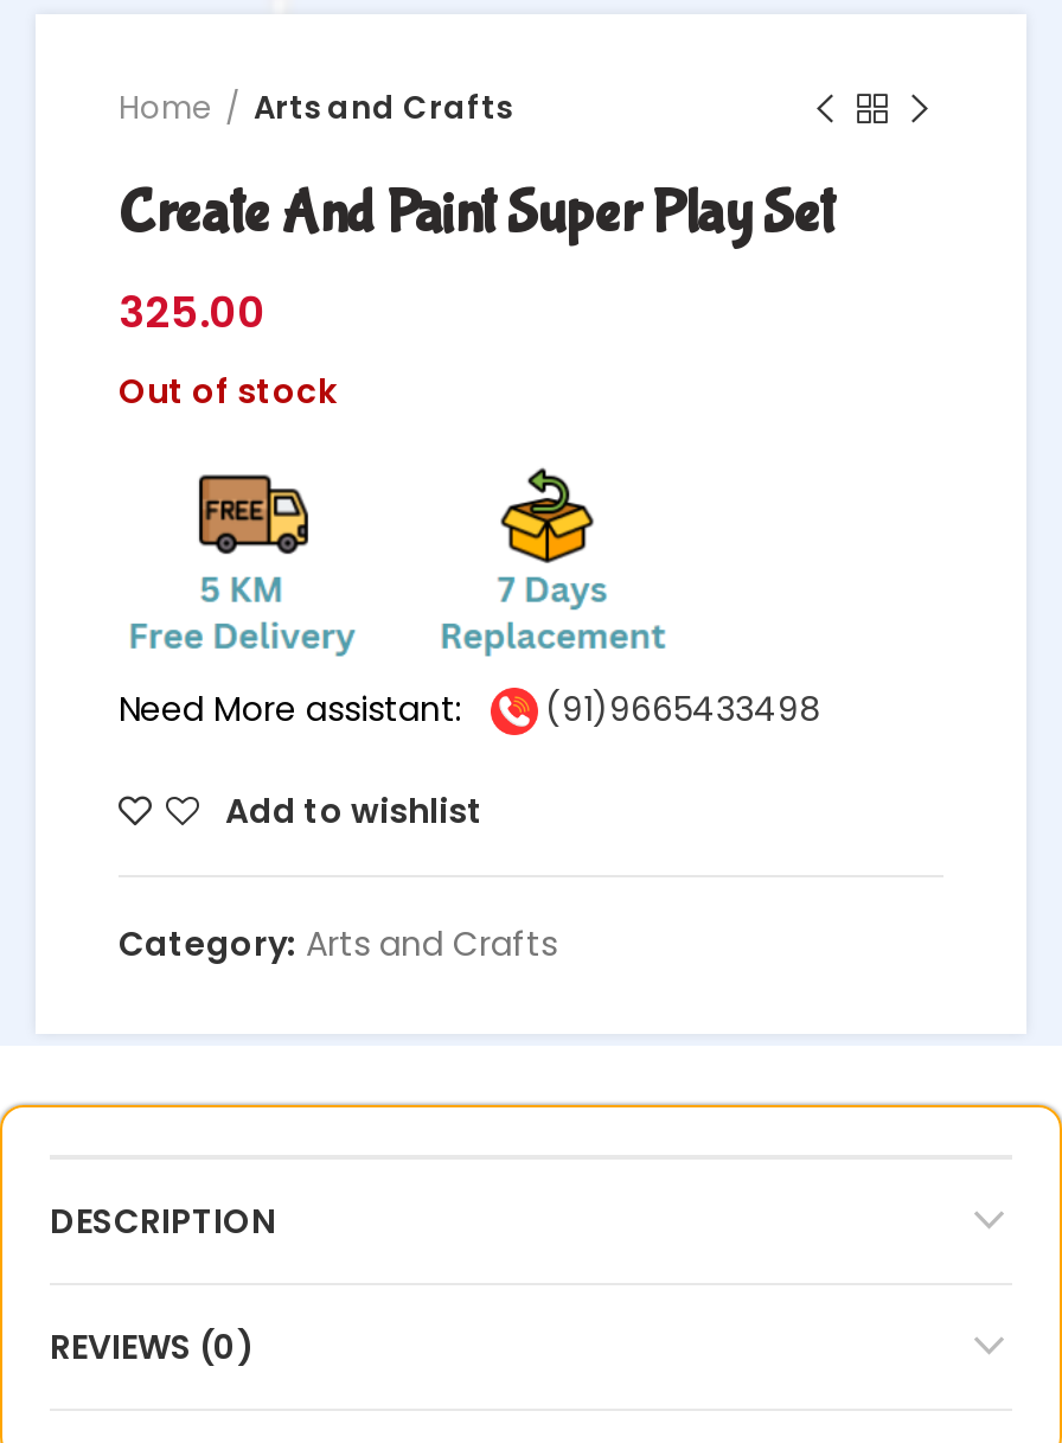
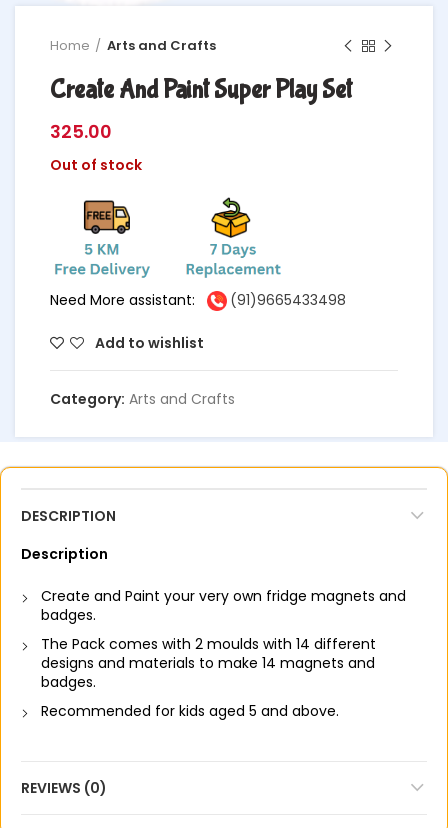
none -> [21,544,406,721] Description | Create and Paint your very own fridge magnets and | badges. | The Pack comes with 2 moulds with 14 different | designs and materials to make 14 magnets and | badges. | Recommended for kids aged 5 and above.

